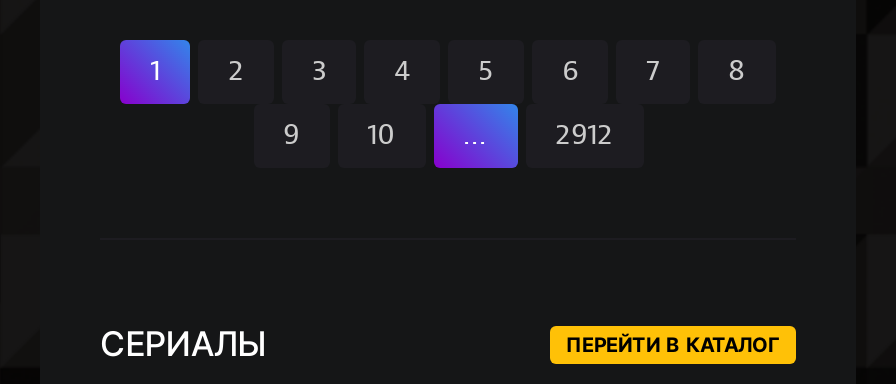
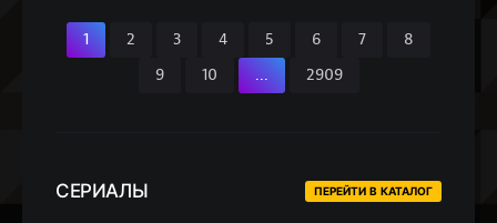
[555,116,613,154] 2912 -> [306,64,342,85] 2909

